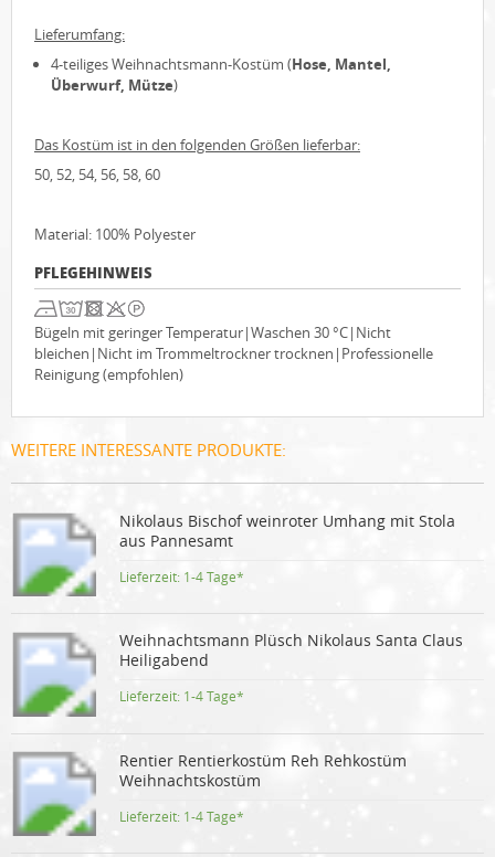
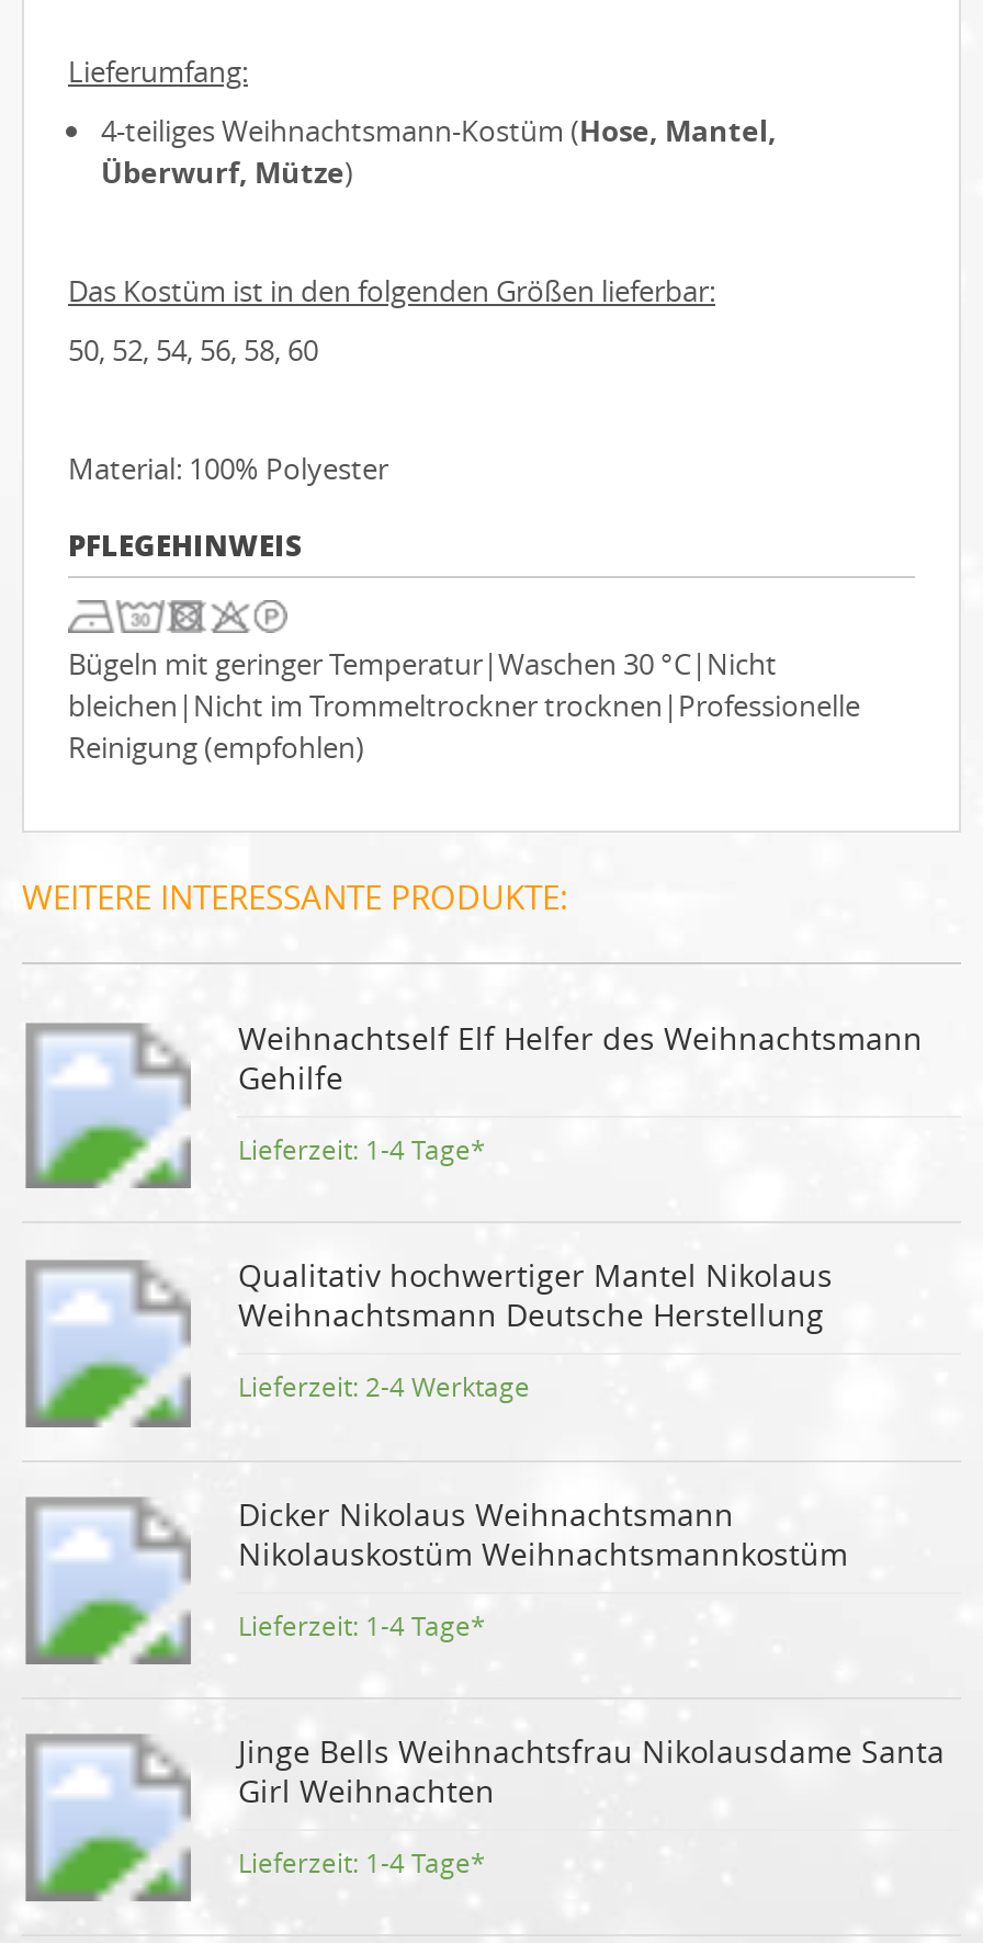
[120,511,456,552] Nikolaus Bischof weinroter Umhang mit Stola | aus Pannesamt -> [238,1018,923,1099] Weihnachtself Elf Helfer des Weihnachtsmann | Gehilfe
[120,630,464,671] Weihnachtsmann Plüsch Nikolaus Santa Claus | Heiligabend -> [238,1255,848,1573] Qualitativ hochwertiger Mantel Nikolaus | Weihnachtsmann Deutsche Herstellung | Lieferzeit: 2-4 Werktage | Dicker Nikolaus Weihnachtsmann | Nikolauskostüm Weihnachtsmannkostüm
[120,749,407,790] Rentier Rentierkostüm Reh Rehkostüm | Weihnachtskostüm -> [238,1729,945,1810] Jinge Bells Weihnachtsfrau Nikolausdame Santa | Girl Weihnachten

